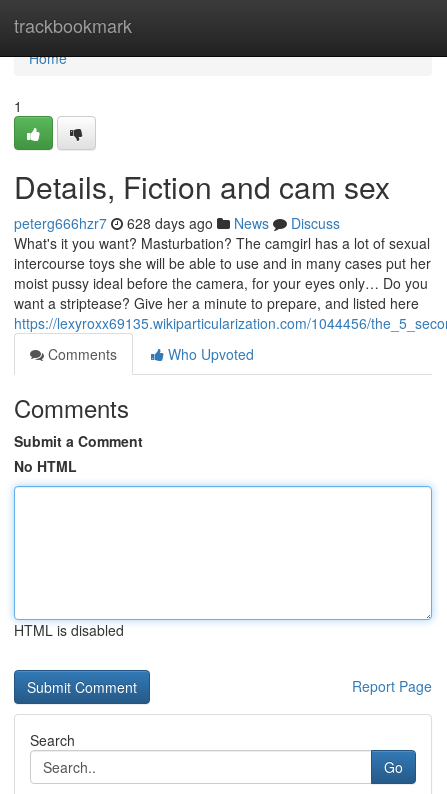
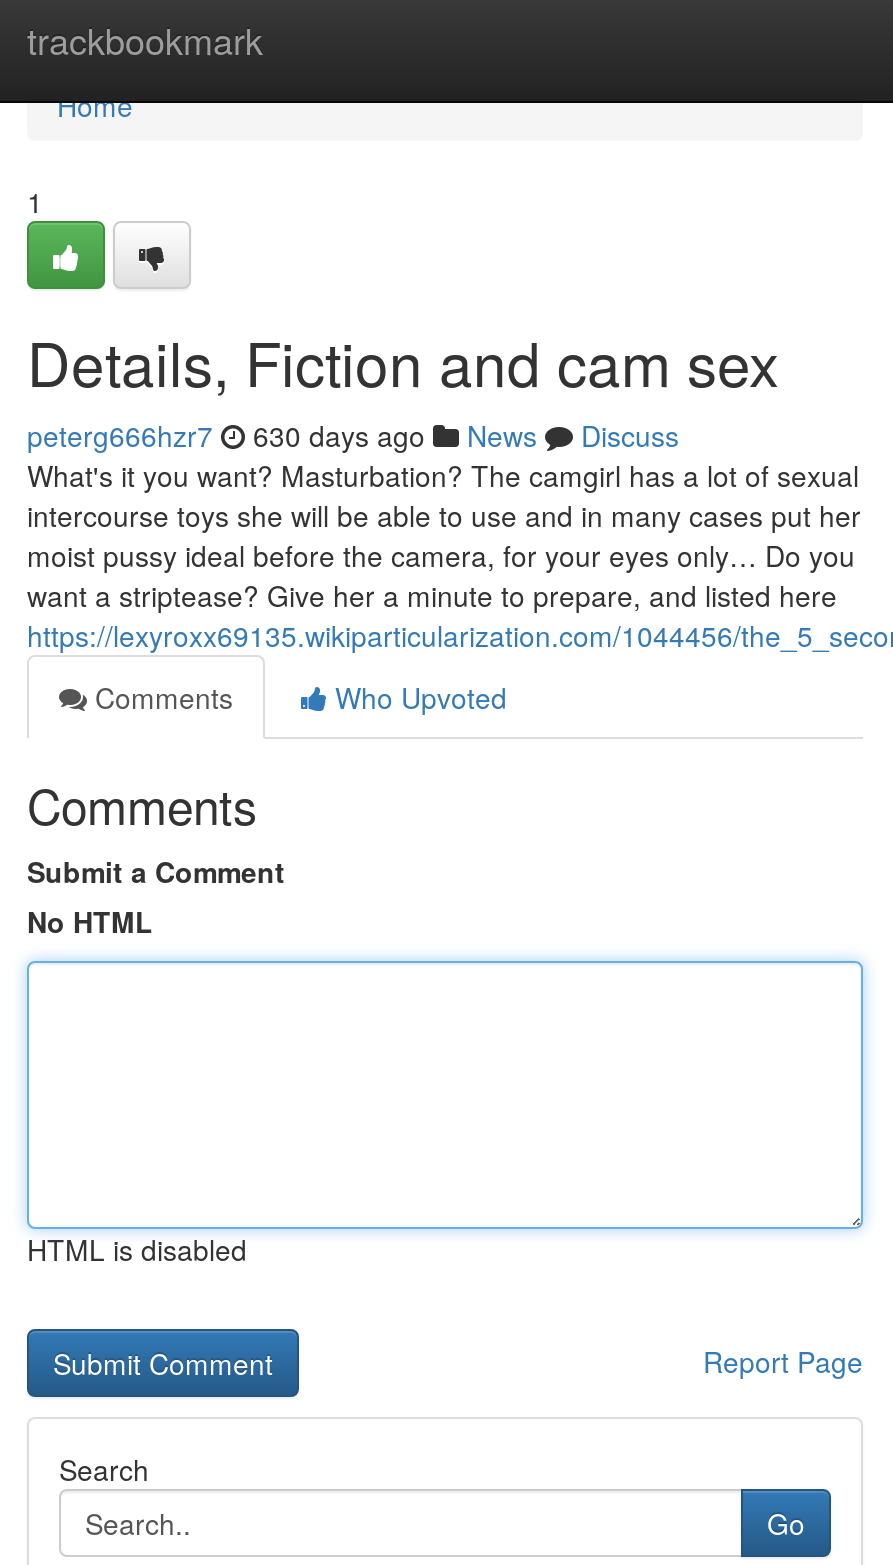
[14,213,340,233] peterg666hzr7 628 days ago News Discuss -> [27,415,679,455] peterg666hzr7 630 days ago News Discuss

